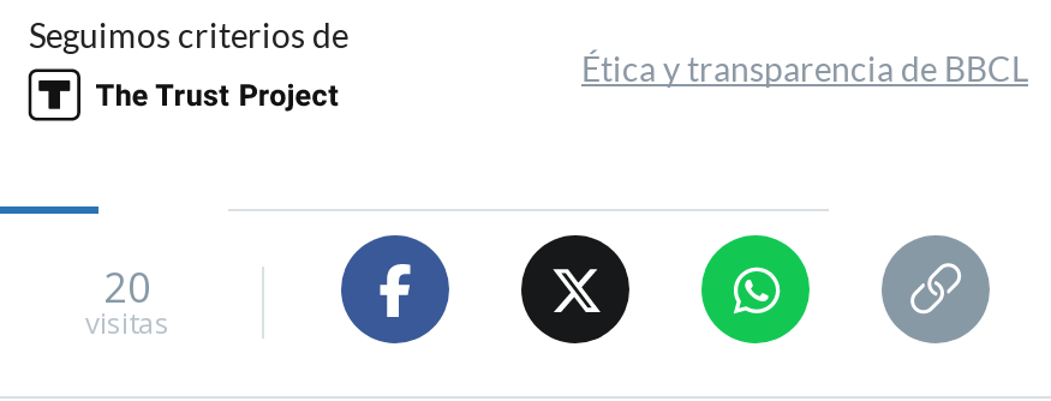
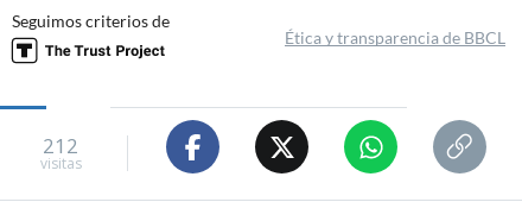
[103,259,151,315] 20 -> [43,132,78,159] 212

